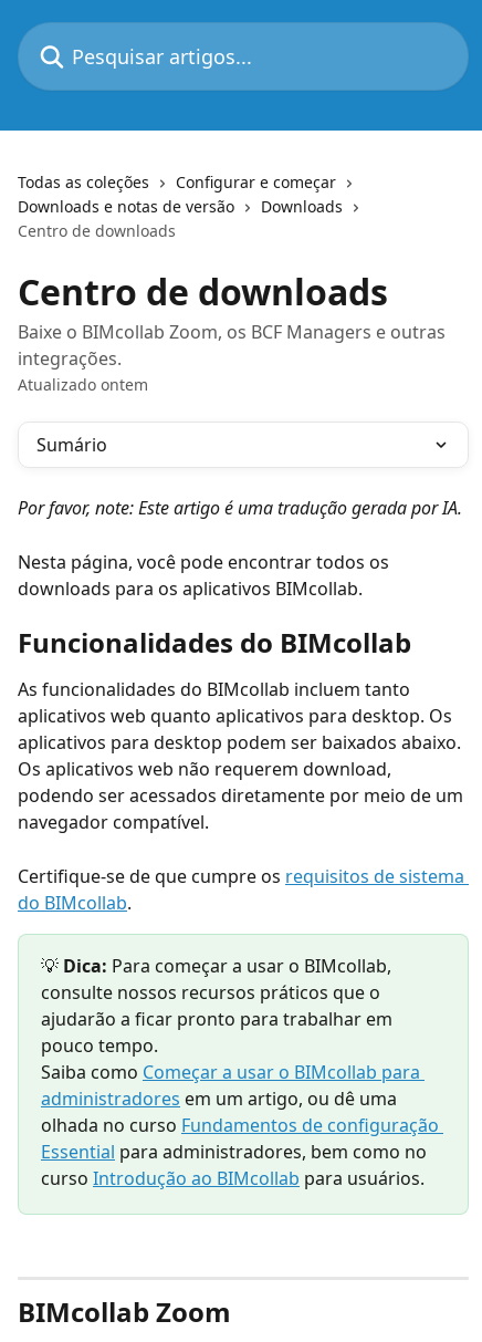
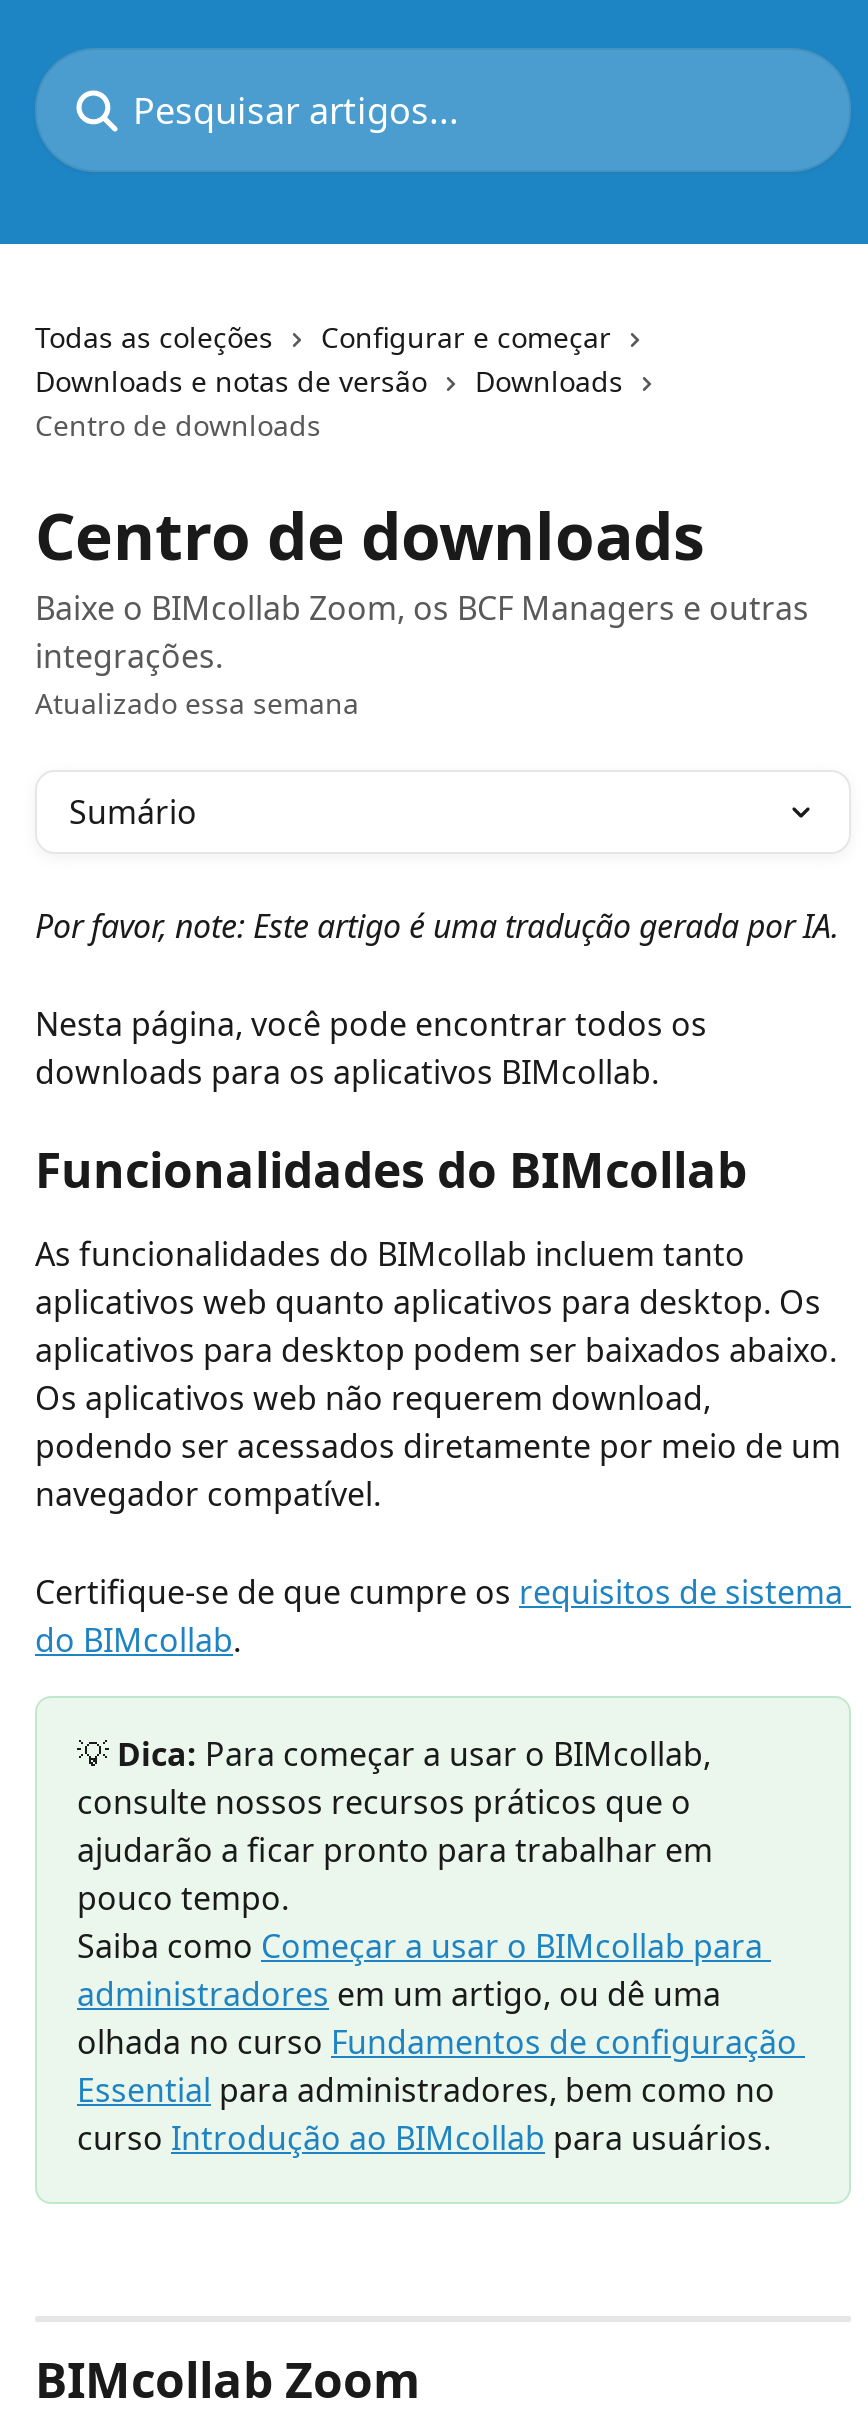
[18,374,148,395] Atualizado ontem -> [35,684,359,722] Atualizado essa semana

